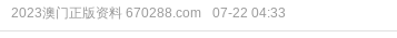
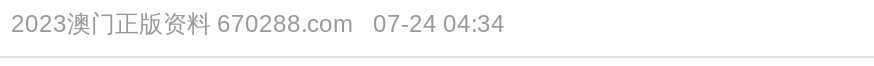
[11,5,286,21] 2023澳门正版资料 670288.com 07-22 04:33 -> [11,10,505,38] 2023澳门正版资料 670288.com 07-24 04:34

